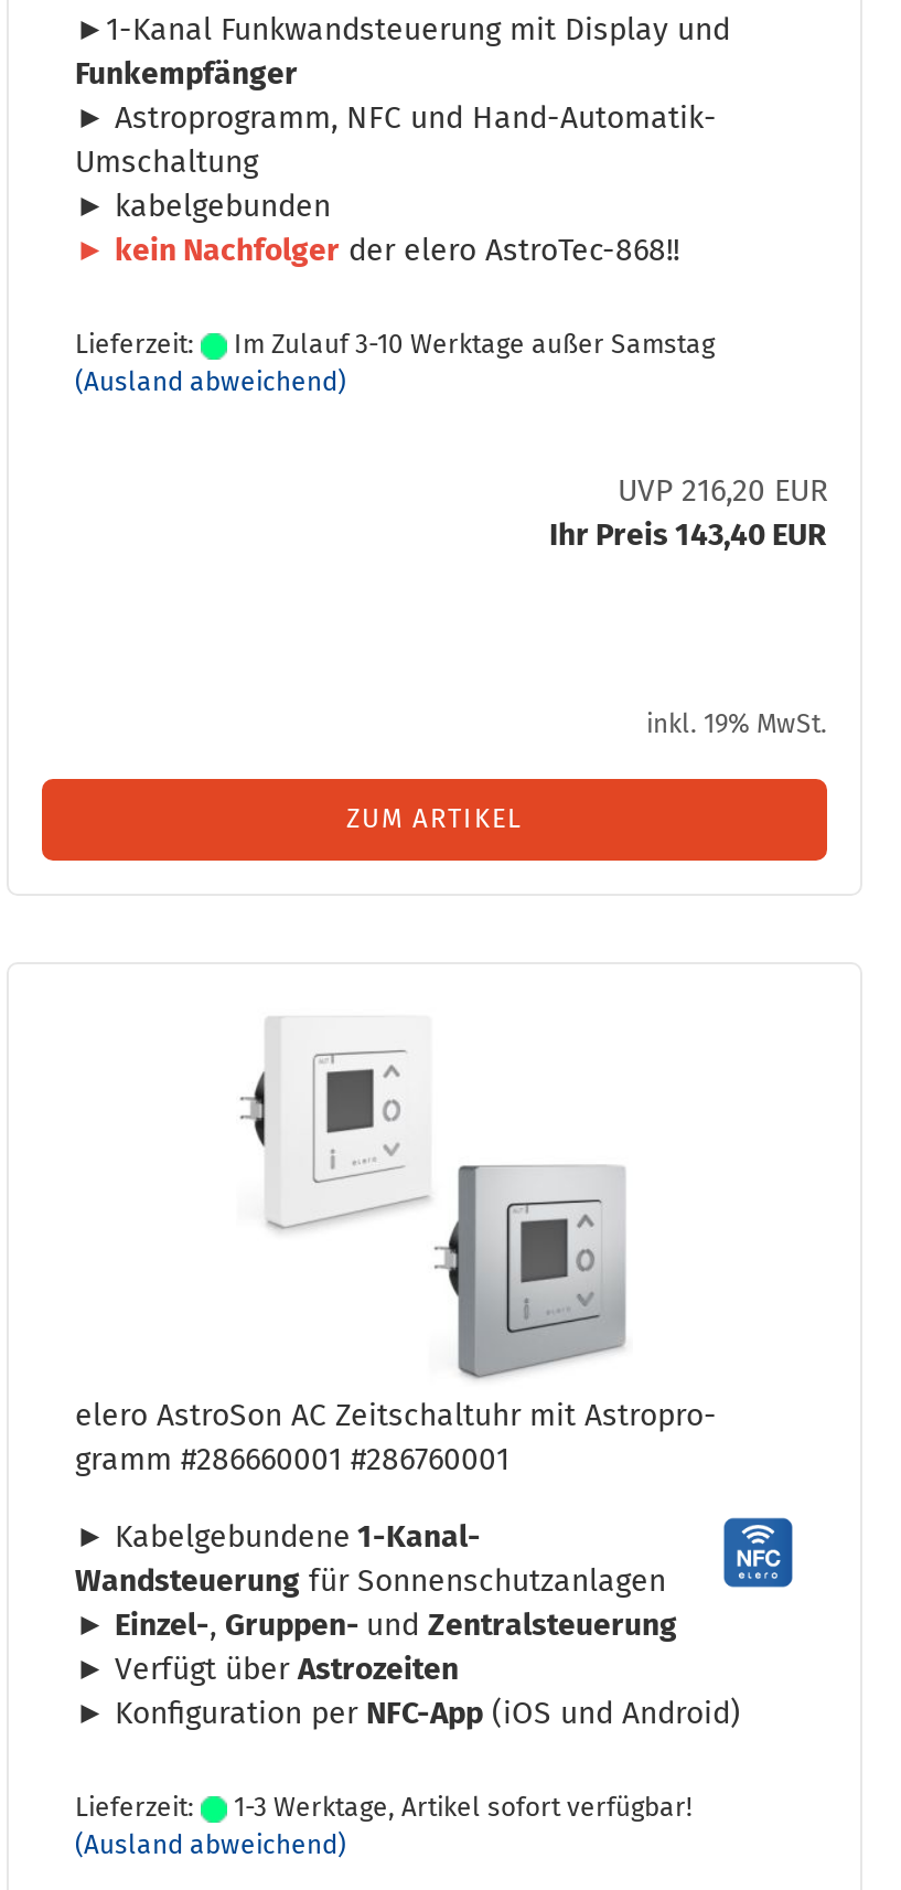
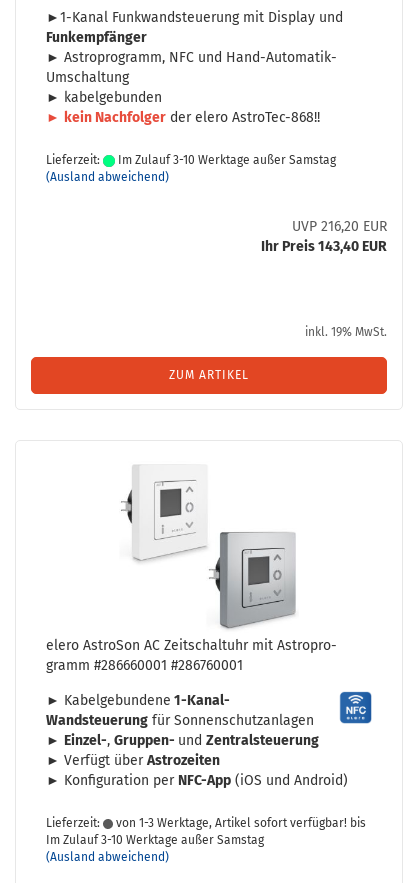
[227,1792,693,1823] 1-3 Werktage, Artikel sofort verfügbar! -> [46,816,366,847] von 1-3 Werktage, Artikel sofort verfügbar! bis | Im Zulauf 3-10 Werktage außer Samstag

